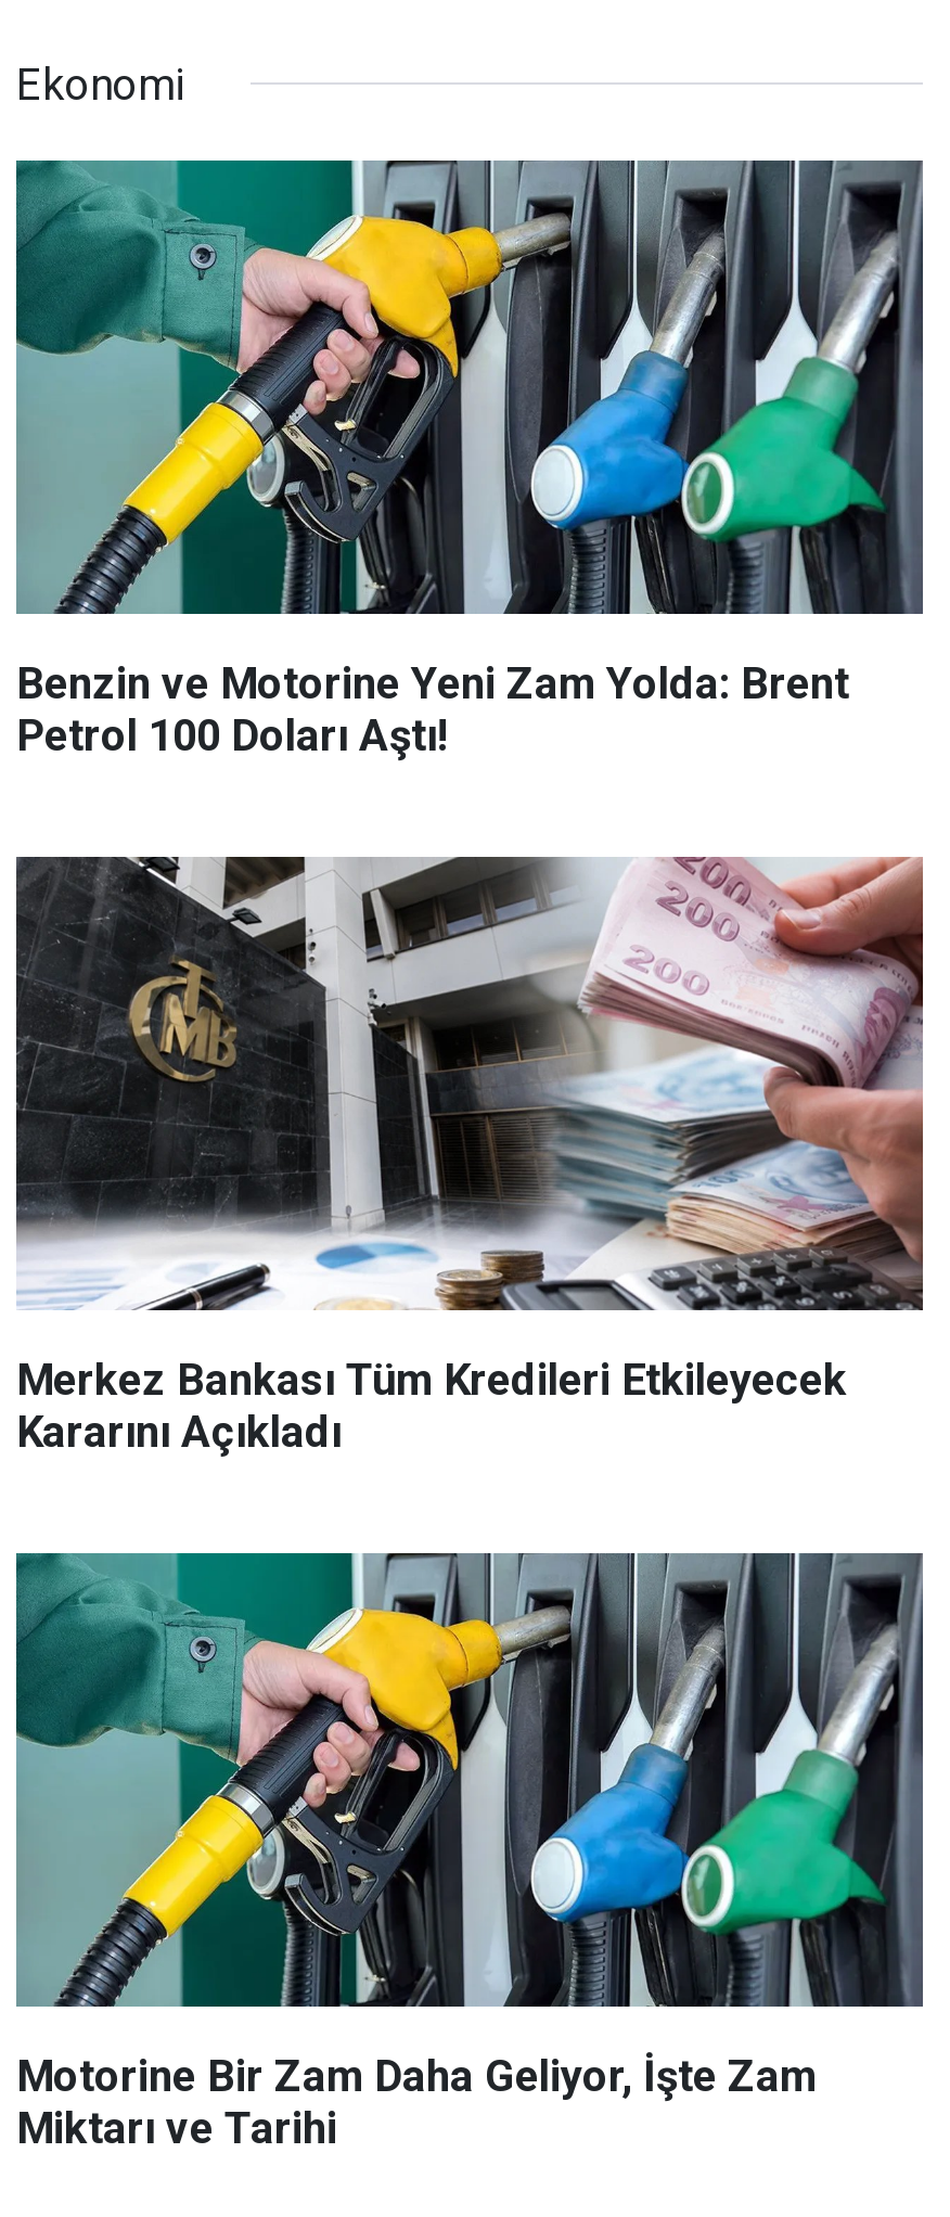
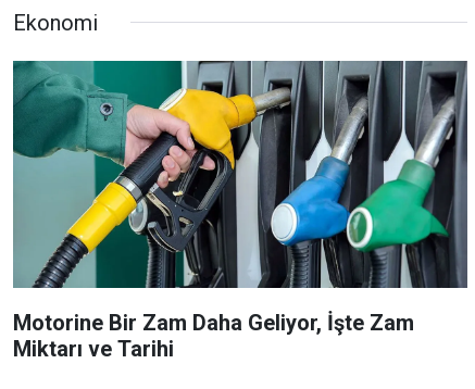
[16,656,849,761] Benzin ve Motorine Yeni Zam Yolda: Brent | Petrol 100 Doları Aştı! -> none
[14,855,925,1457] [image] | Merkez Bankası Tüm Kredileri Etkileyecek | Kararını Açıkladı -> none

